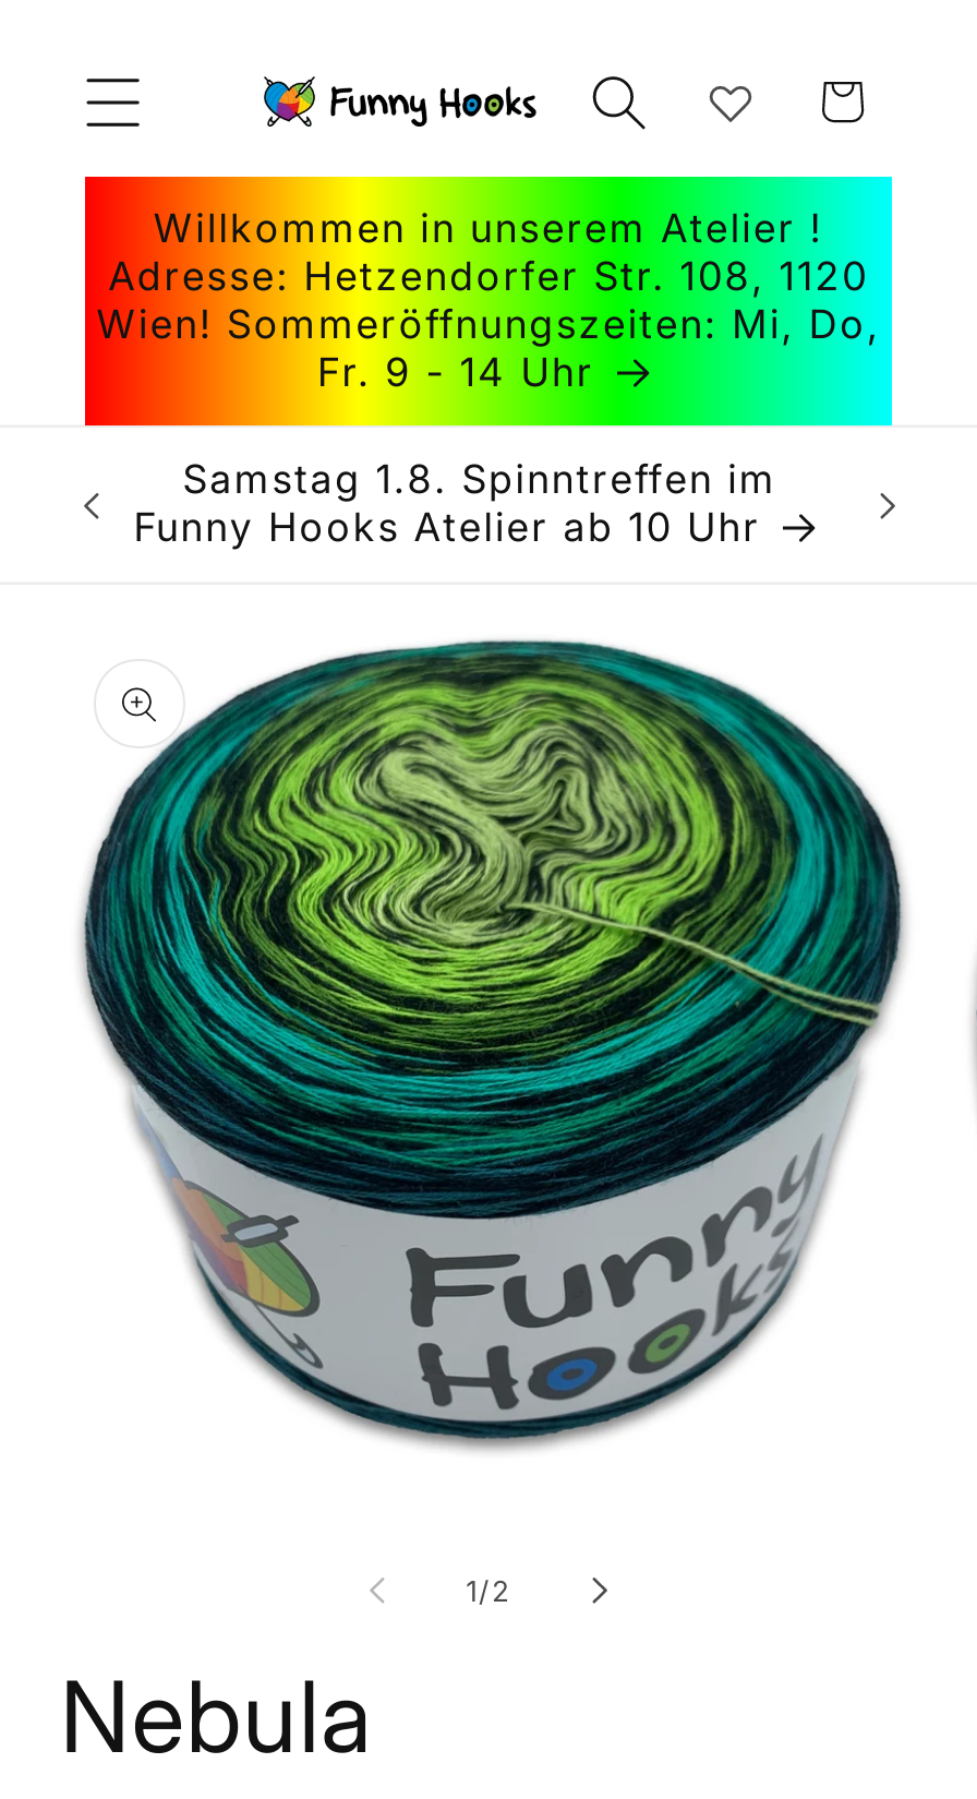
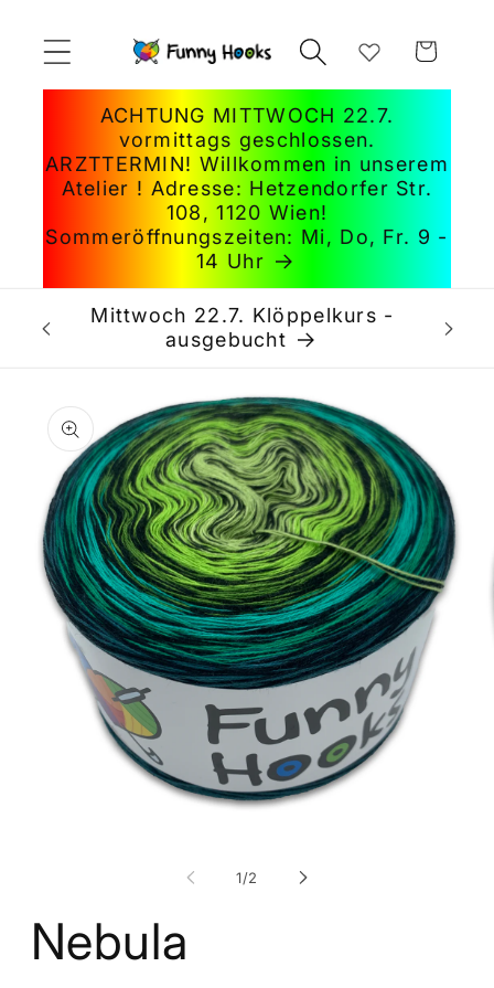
[96,206,881,395] Willkommen in unserem Atelier ! | Adresse: Hetzendorfer Str. 108, 1120 | Wien! Sommeröffnungszeiten: Mi, Do, | Fr. 9 - 14 Uhr -> [45,104,449,273] ACHTUNG MITTWOCH 22.7. | vormittags geschlossen. | ARZTTERMIN! Willkommen in unserem | Atelier ! Adresse: Hetzendorfer Str. | 108, 1120 Wien! | Sommeröffnungszeiten: Mi, Do, Fr. 9 - | 14 Uhr
[133,457,777,551] Samstag 1.8. Spinntreffen im | Funny Hooks Atelier ab 10 Uhr -> [91,304,394,352] Mittwoch 22.7. Klöppelkurs - | ausgebucht

